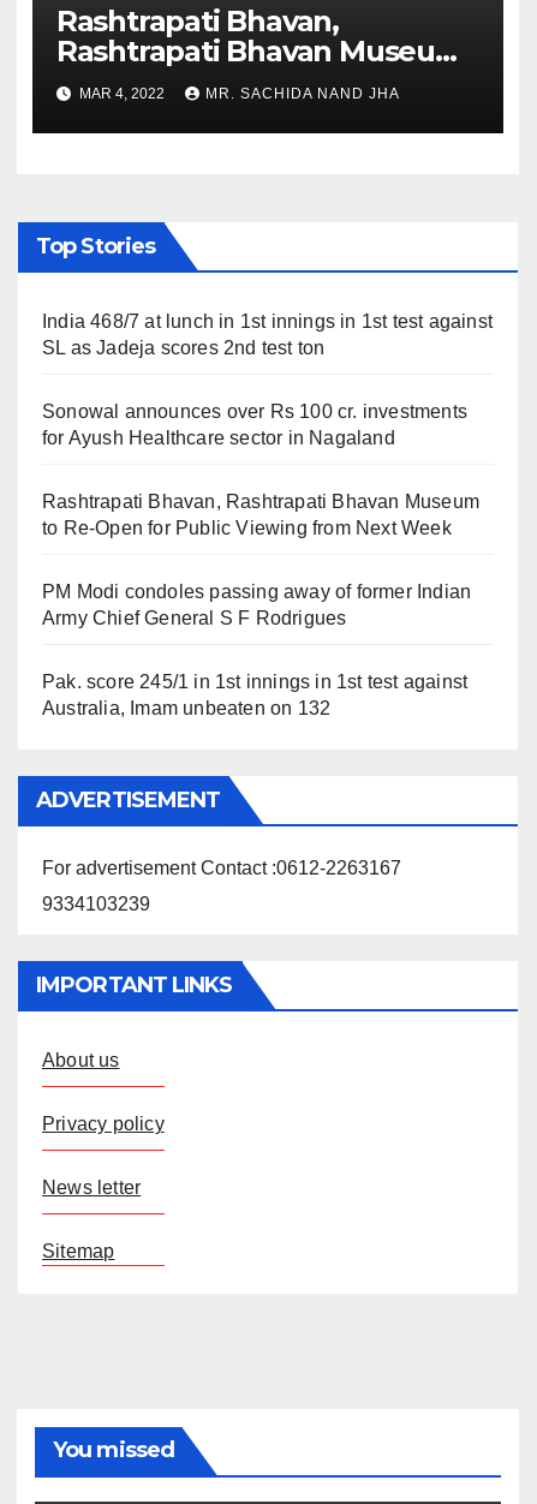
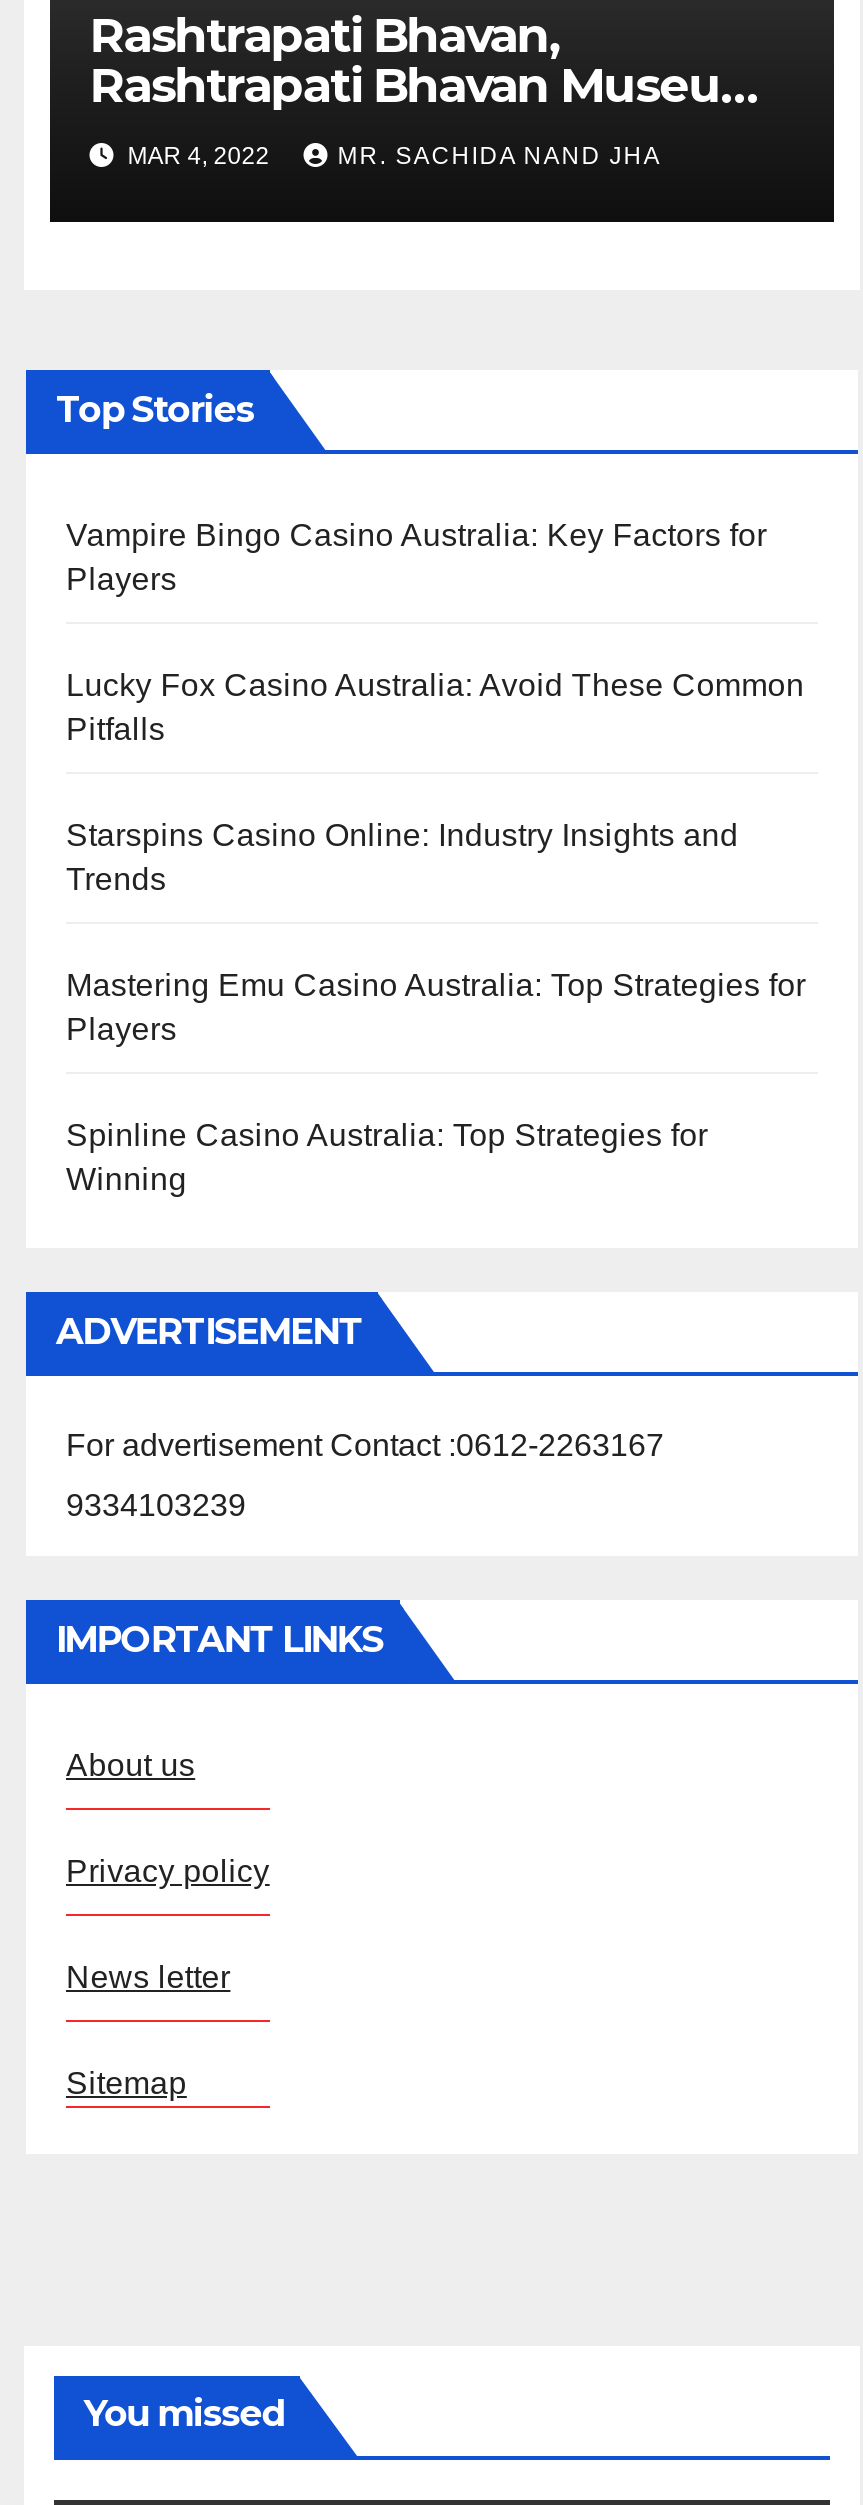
[42,311,493,358] India 468/7 at lunch in 1st innings in 1st test against | SL as Jadeja scores 2nd test ton -> [66,518,767,596] Vampire Bingo Casino Australia: Key Factors for | Players
[42,401,467,448] Sonowal announces over Rs 100 cr. investments | for Ayush Healthcare sector in Nagaland -> [66,668,804,746] Lucky Fox Casino Australia: Avoid These Common | Pitfalls
[42,491,479,538] Rashtrapati Bhavan, Rashtrapati Bhavan Museum | to Re-Open for Public Viewing from Next Week -> [66,818,738,896] Starspins Casino Online: Industry Insights and | Trends
[42,581,471,628] PM Modi condoles passing away of former Indian | Army Chief General S F Rodrigues -> [66,968,806,1046] Mastering Emu Casino Australia: Top Strategies for | Players
[42,672,468,718] Pak. score 245/1 in 1st innings in 1st test against | Australia, Imam unbeaten on 132 -> [66,1118,708,1196] Spinline Casino Australia: Top Strategies for | Winning

